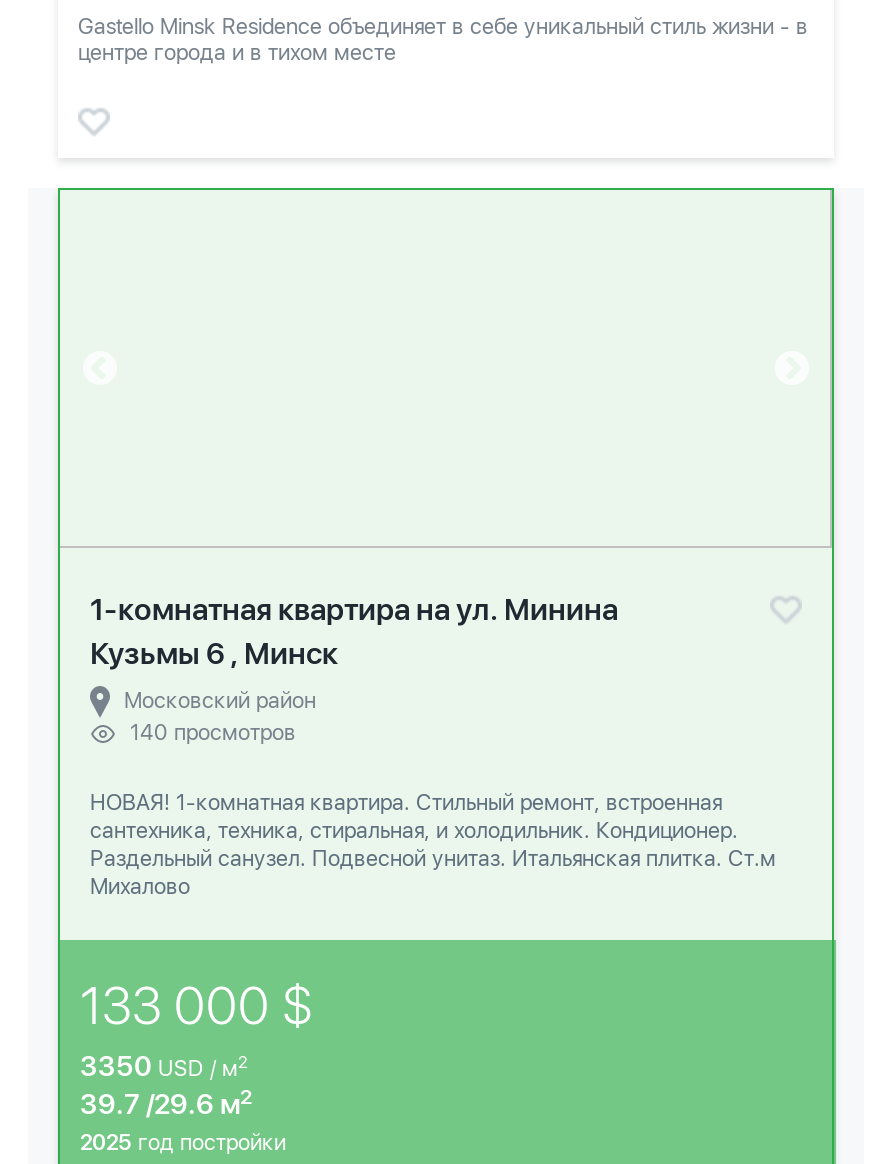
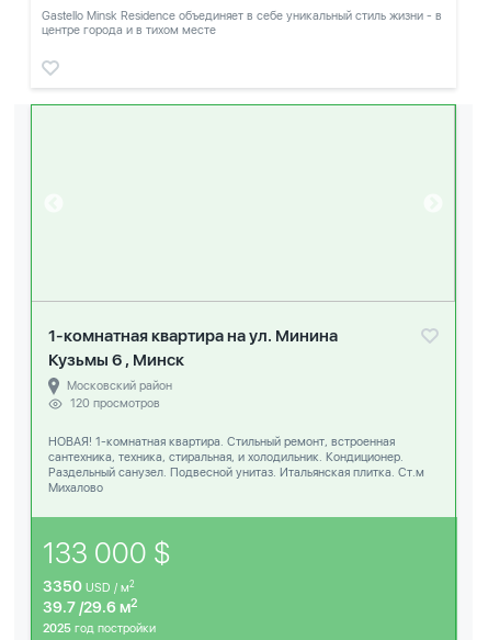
[130,720,296,746] 140 просмотров -> [70,396,160,411] 120 просмотров

